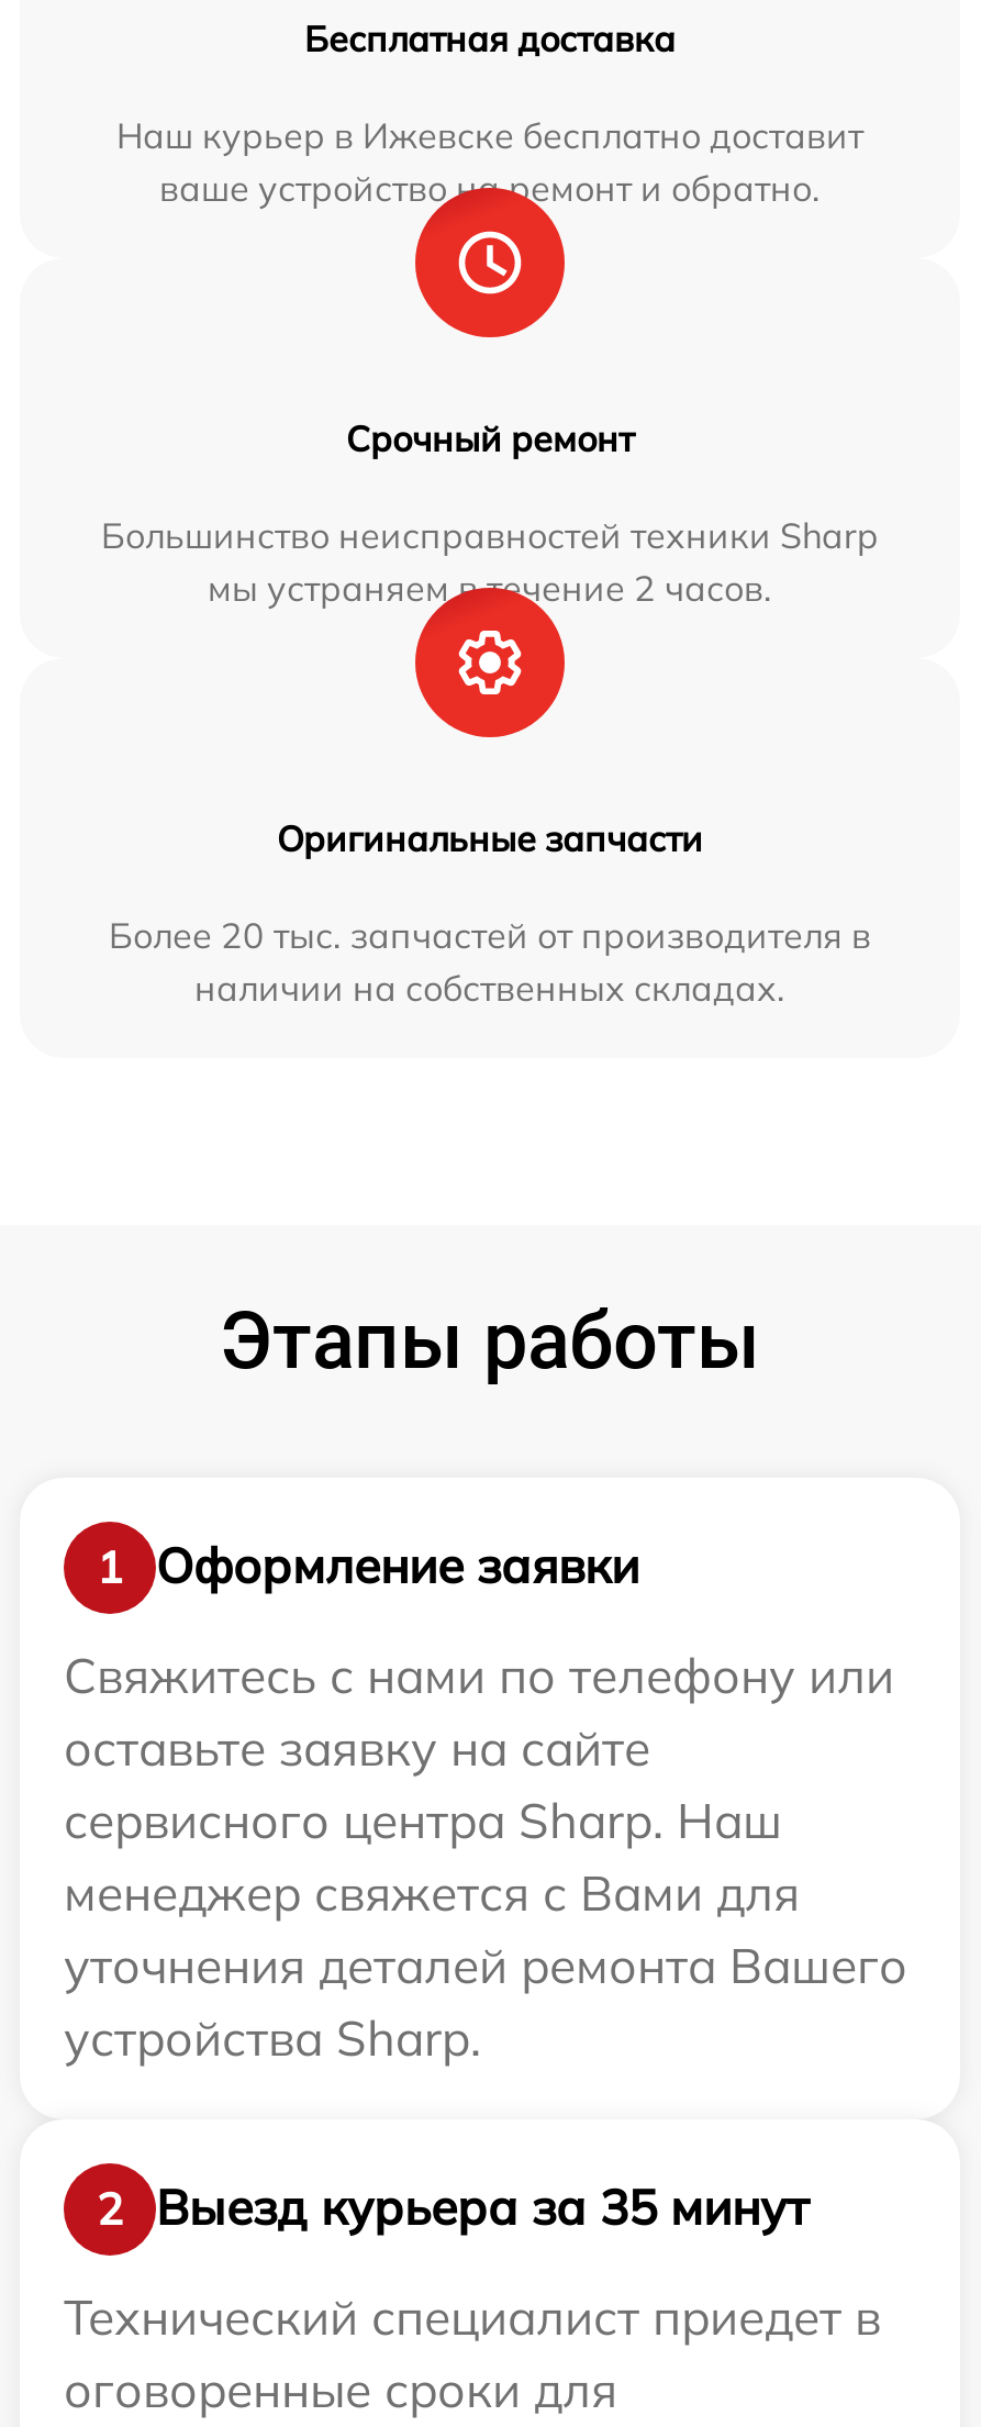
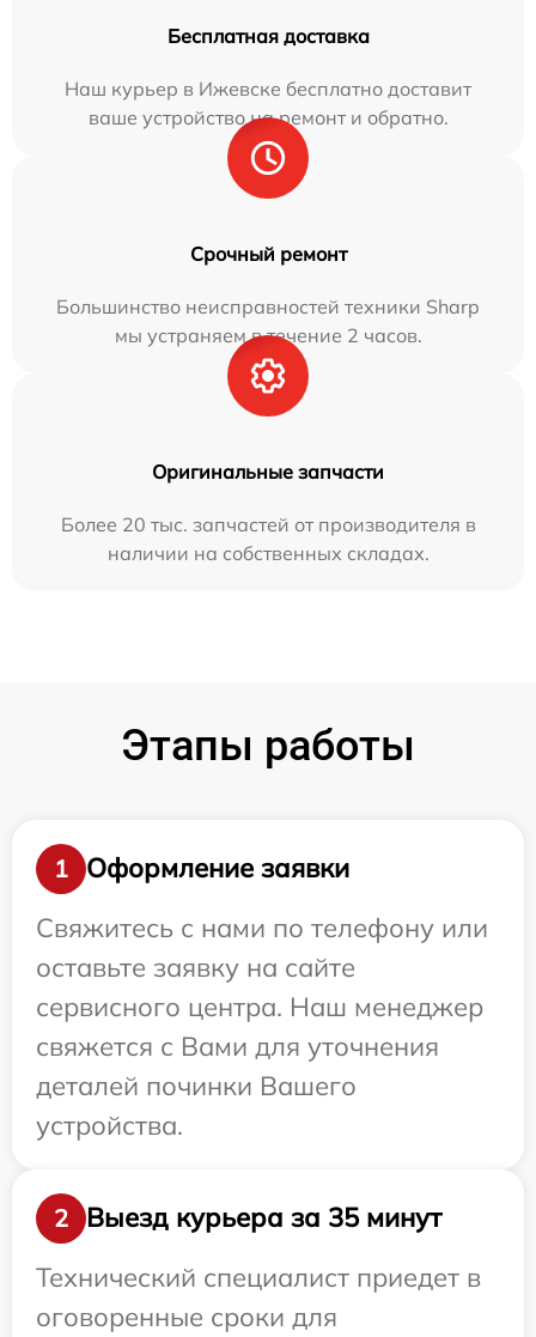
[64,1789,907,2068] сервисного центра Sharp. Наш | менеджер свяжется с Вами для | уточнения деталей ремонта Вашего | устройства Sharp. -> [36,989,483,1141] сервисного центра. Наш менеджер | свяжется с Вами для уточнения | деталей починки Вашего | устройства.

